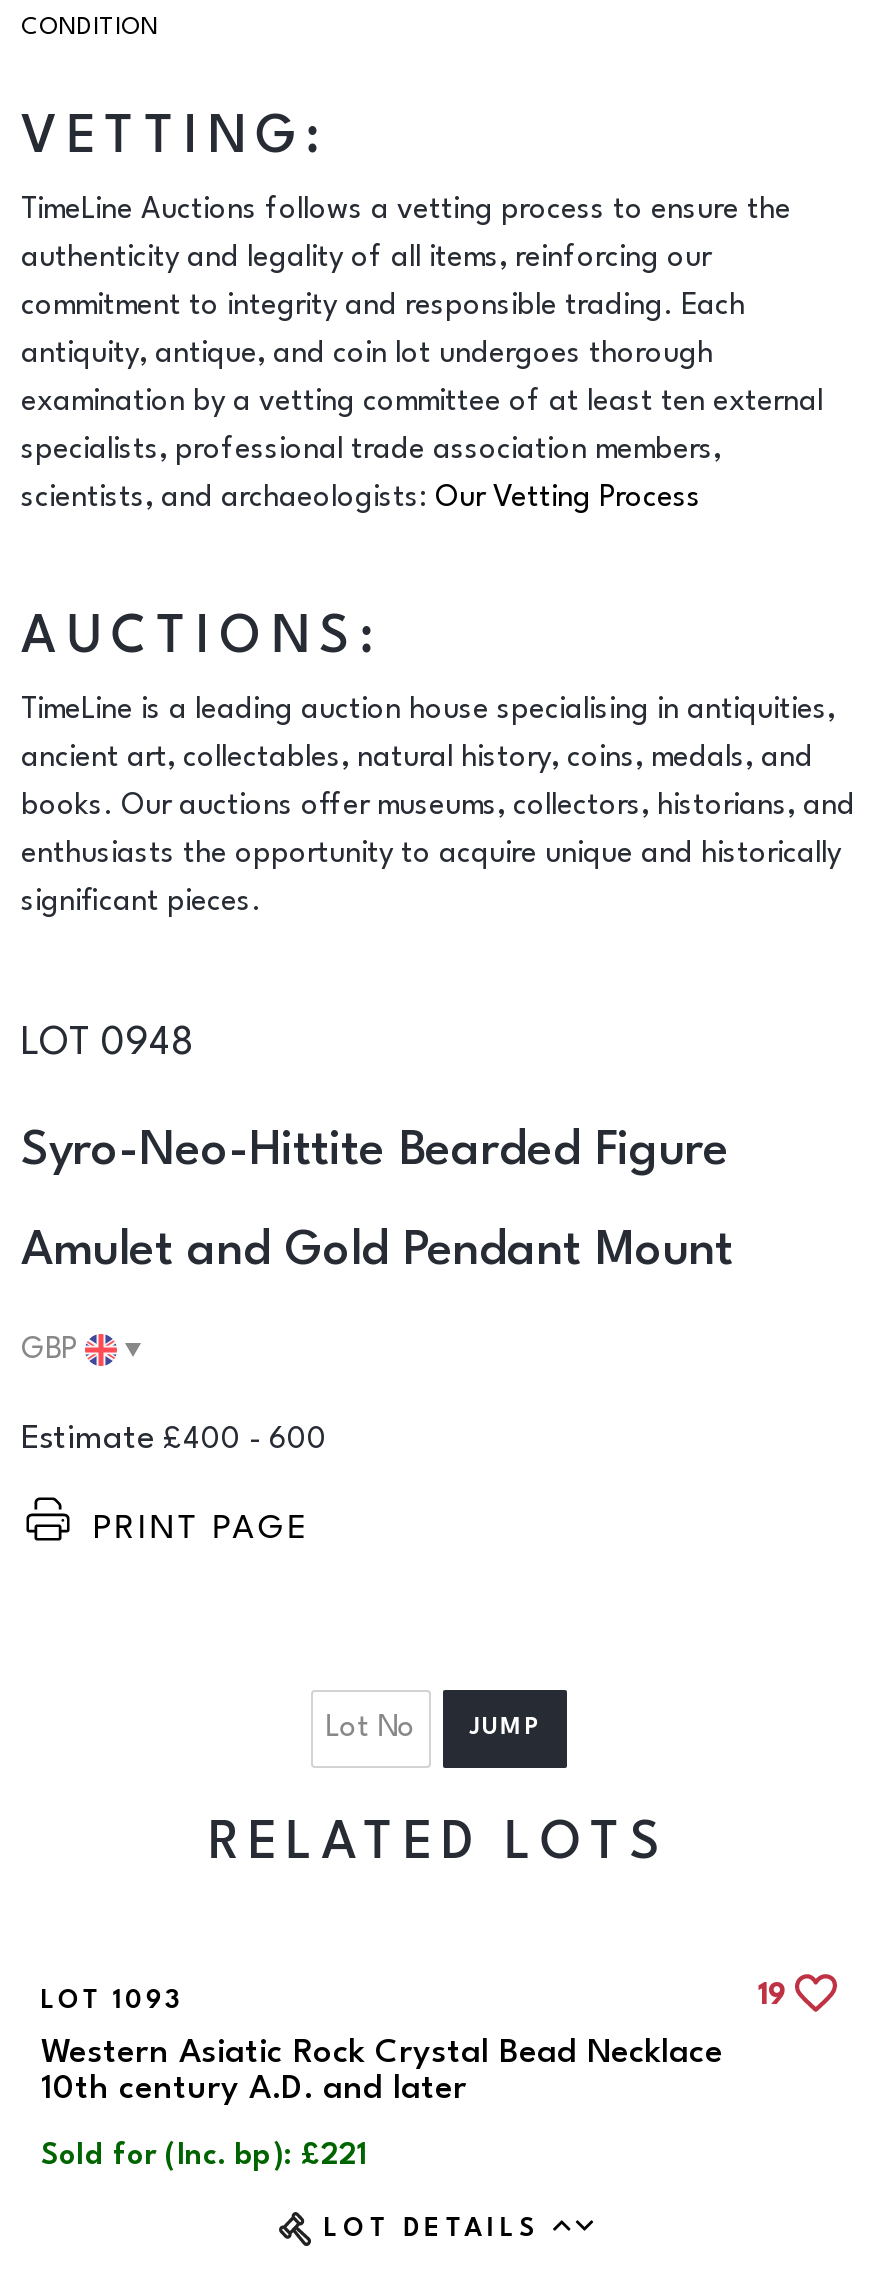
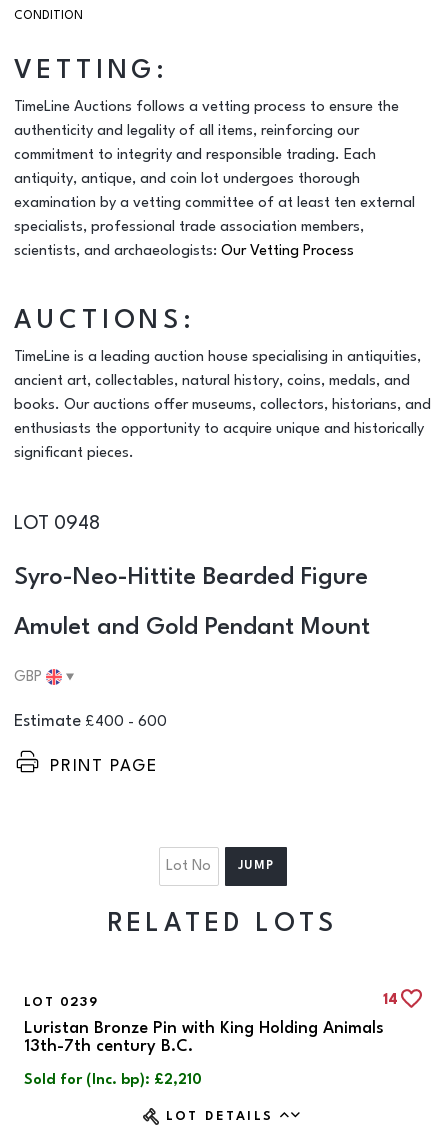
[41,1981,788,2014] LOT 1093 | 19 -> [24,993,397,1009] LOT 0239 | 14
[41,2036,723,2106] Western Asiatic Rock Crystal Bead Necklace | 10th century A.D. and later -> [24,1020,384,1055] Luristan Bronze Pin with King Holding Animals | 13th-7th century B.C.
[41,2142,367,2172] Sold for (Inc. bp): £221 -> [24,1073,202,1088] Sold for (Inc. bp): £2,210

